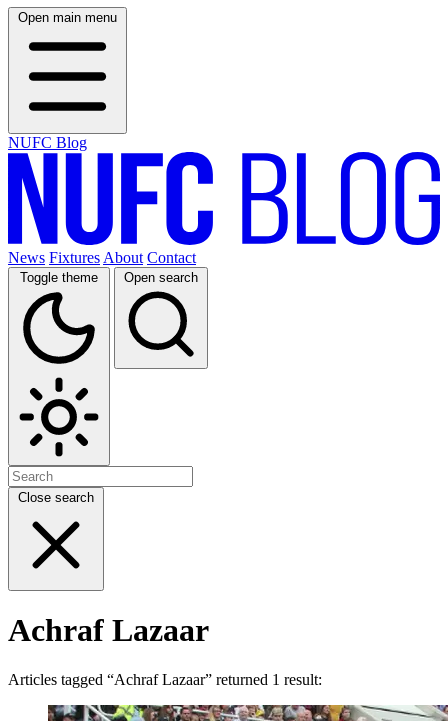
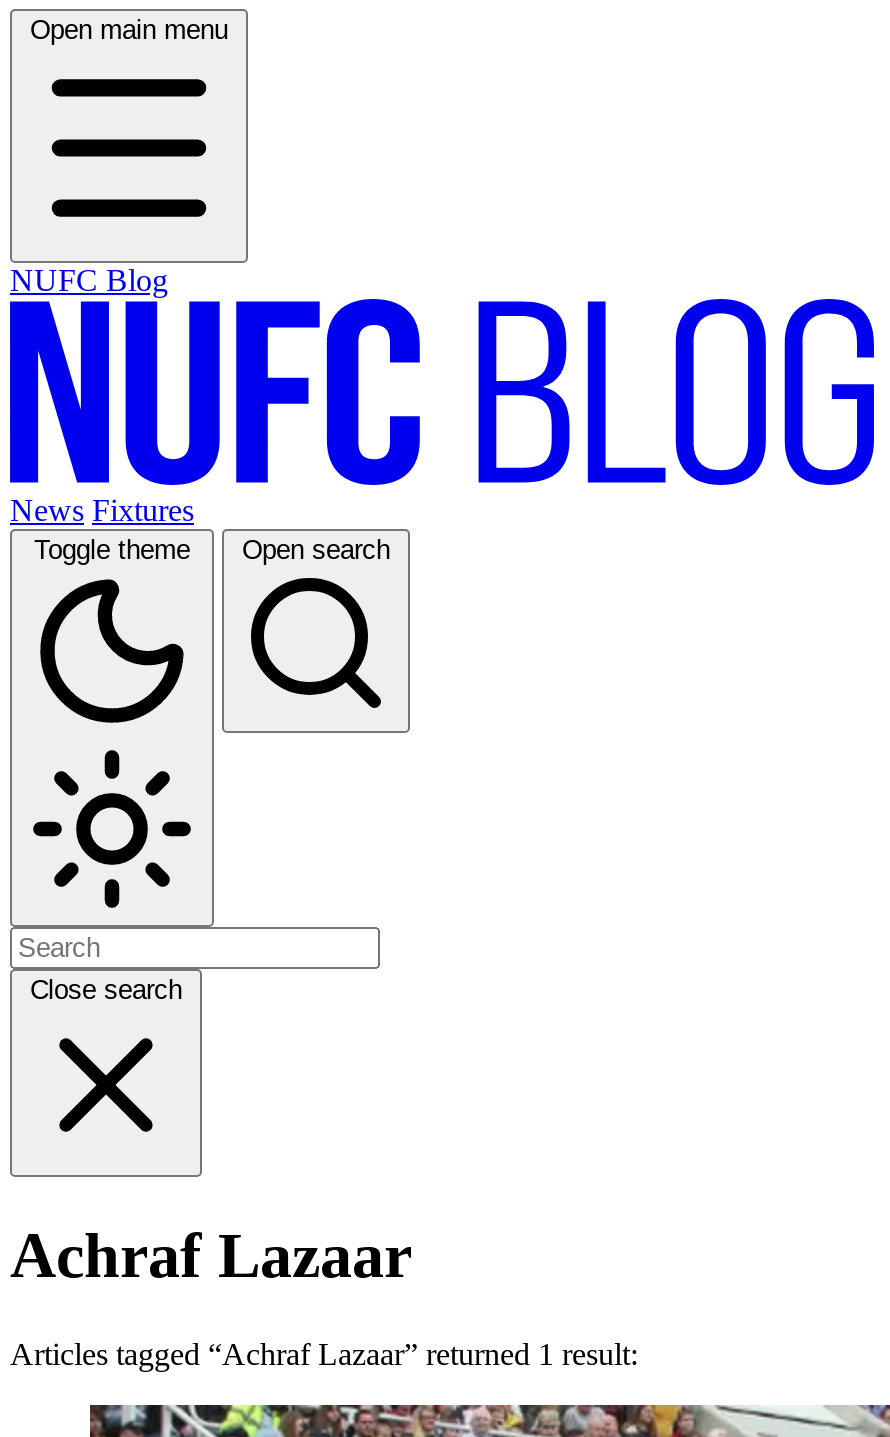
[8,249,196,266] News Fixtures About Contact -> [10,493,194,527] News Fixtures

